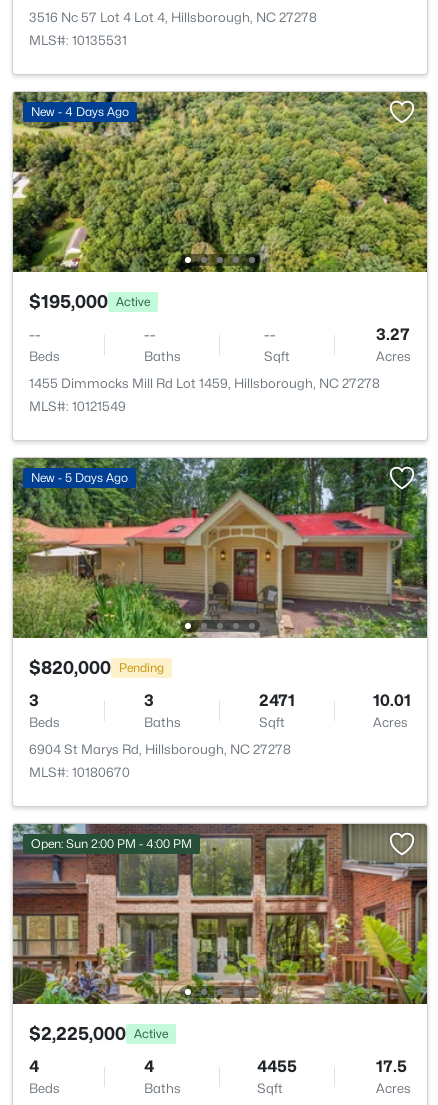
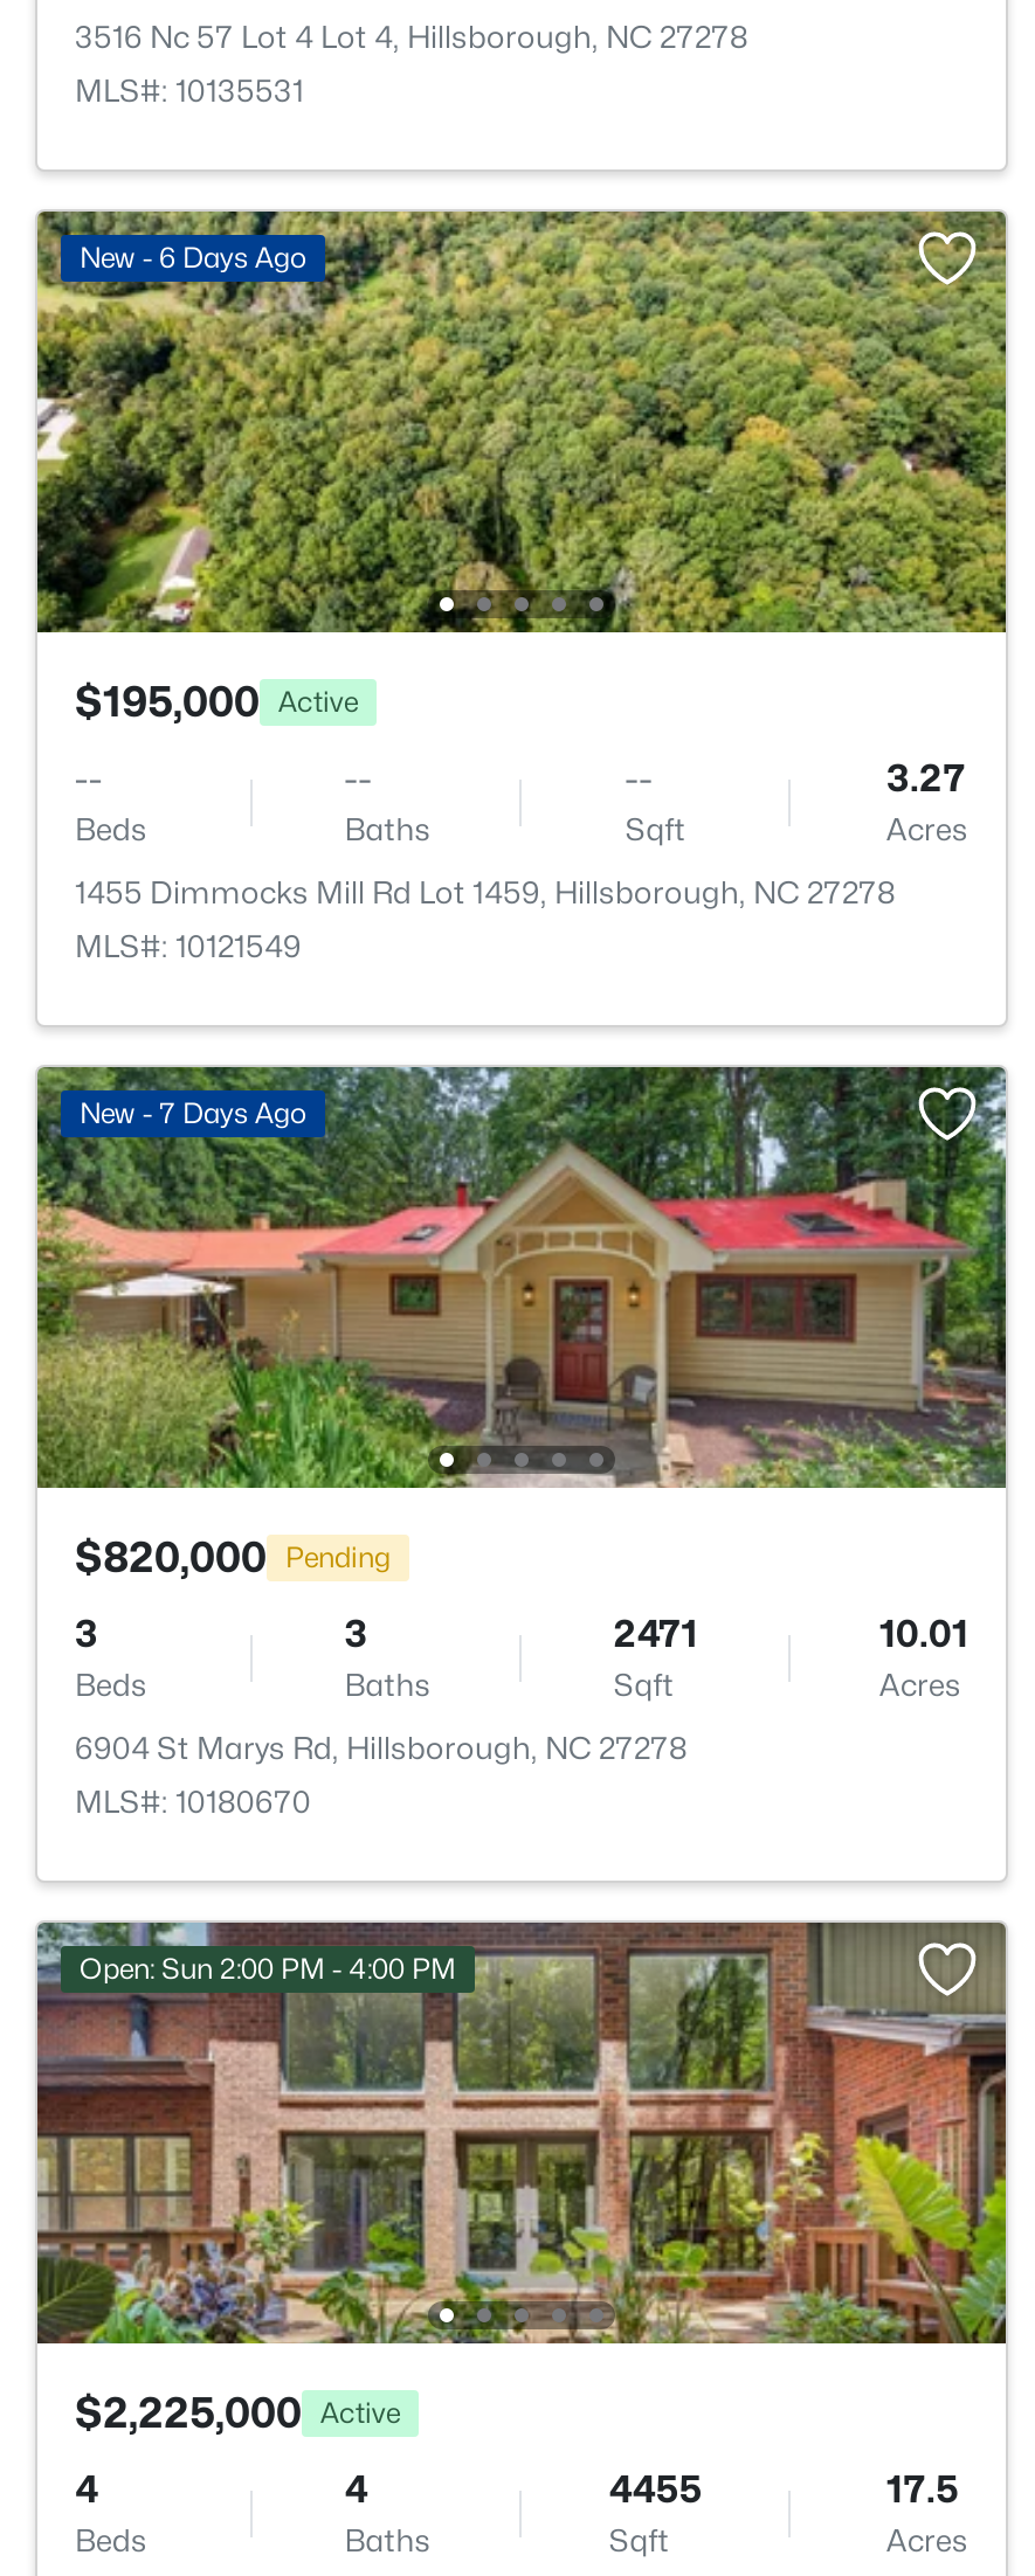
[31,104,129,119] New - 4 Days Ago -> [80,240,306,275] New - 6 Days Ago
[31,470,128,485] New - 5 Days Ago -> [80,1095,306,1130] New - 7 Days Ago

